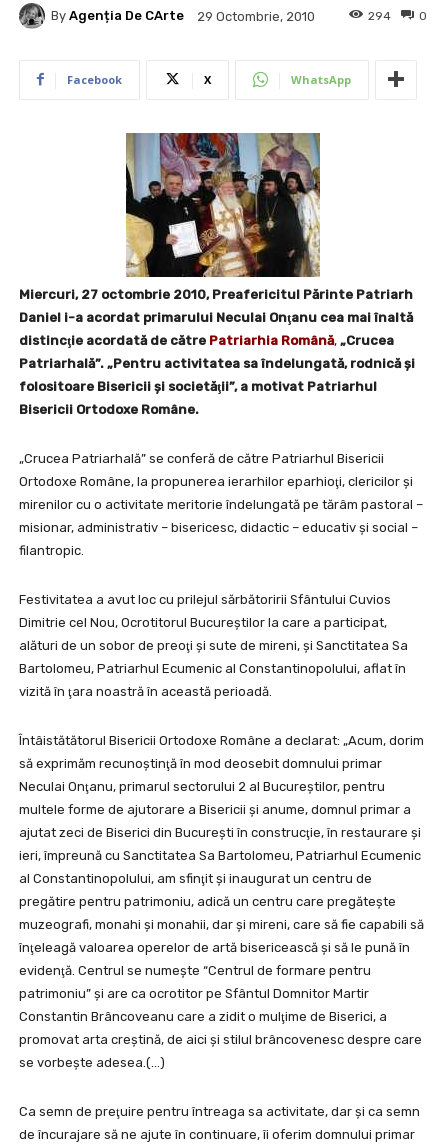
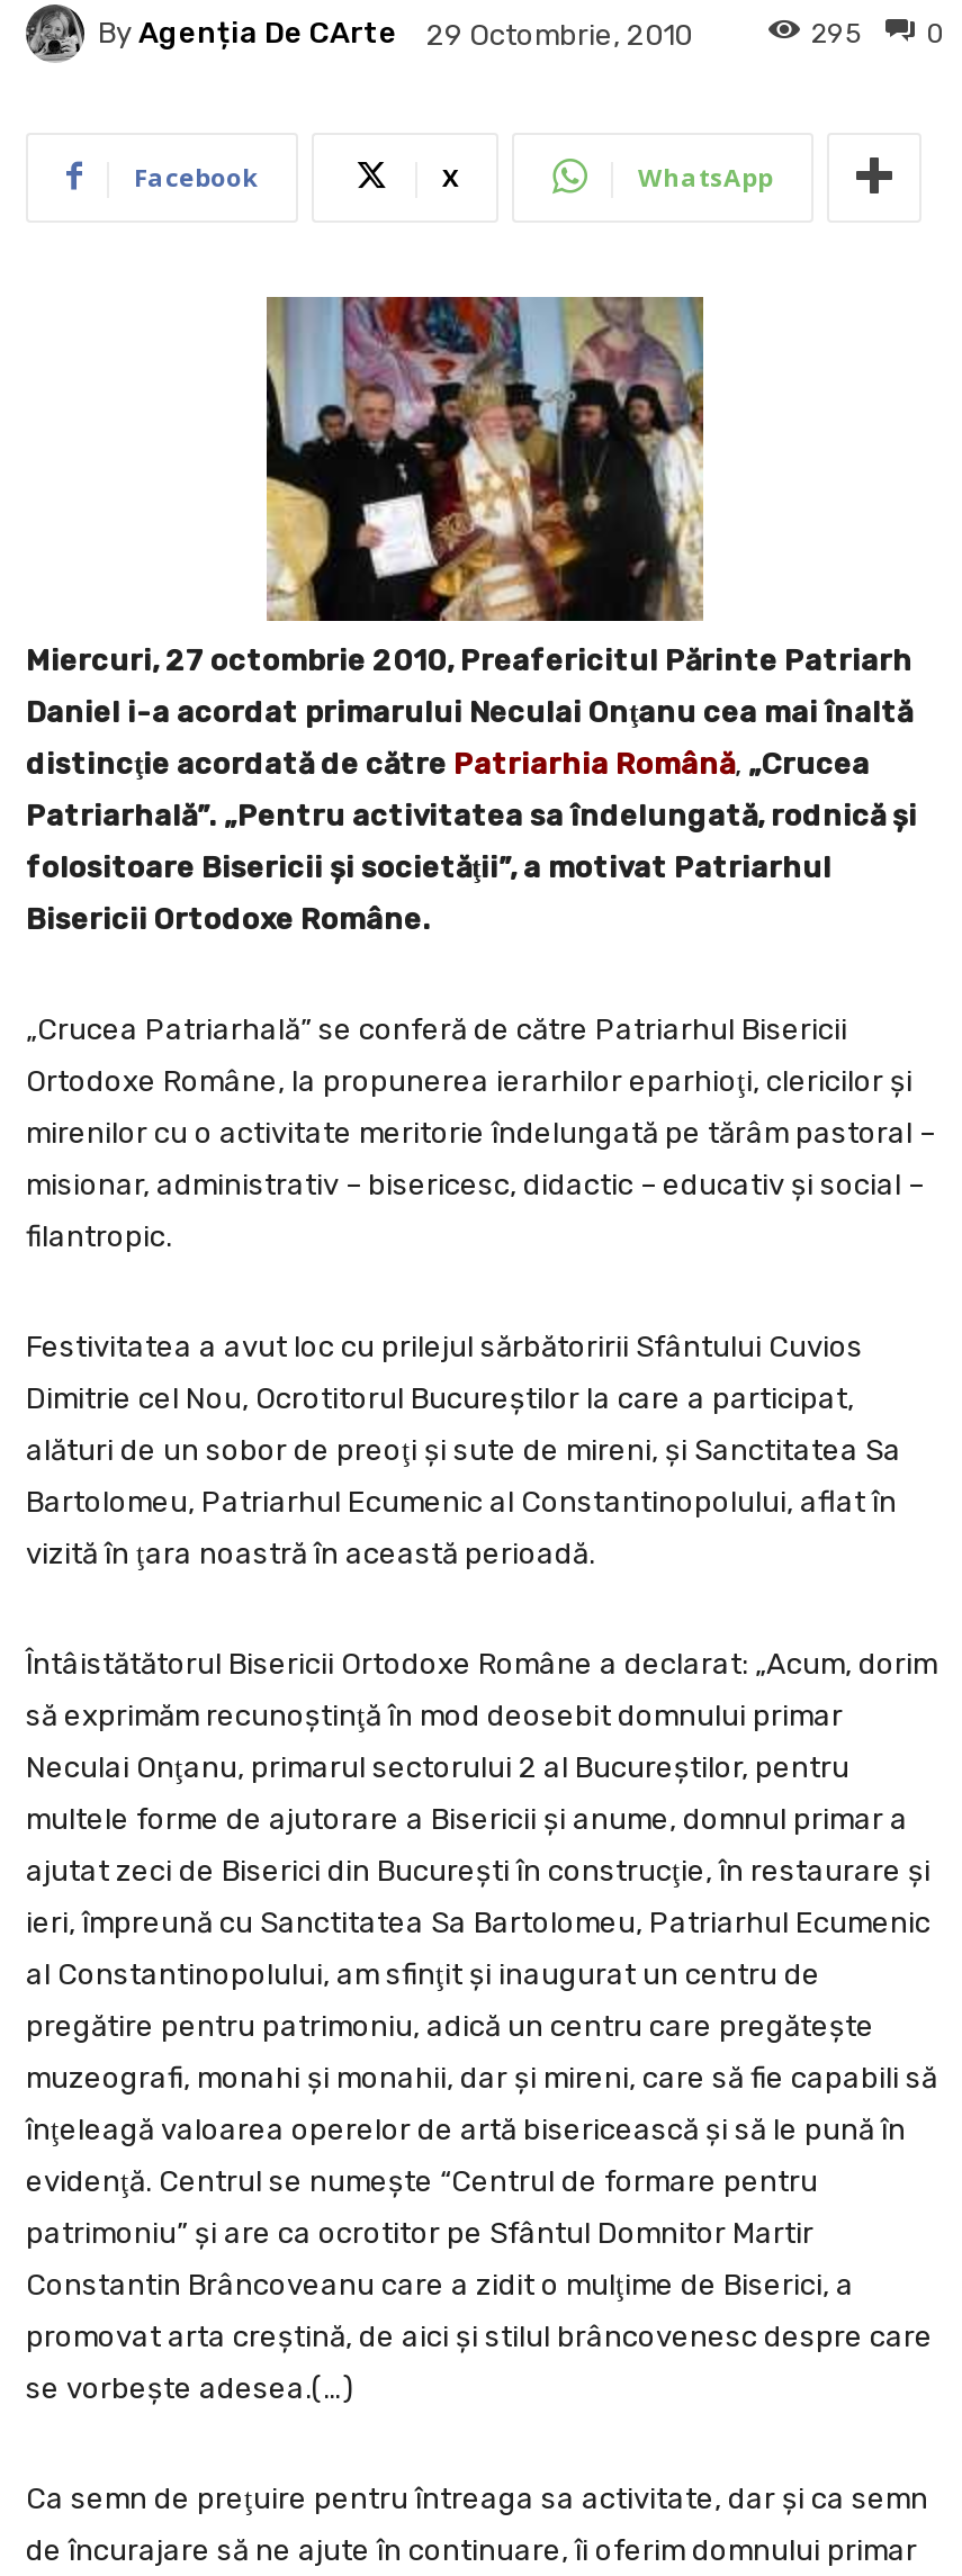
[368,8,427,22] 294 0 -> [811,17,944,48] 295 0

